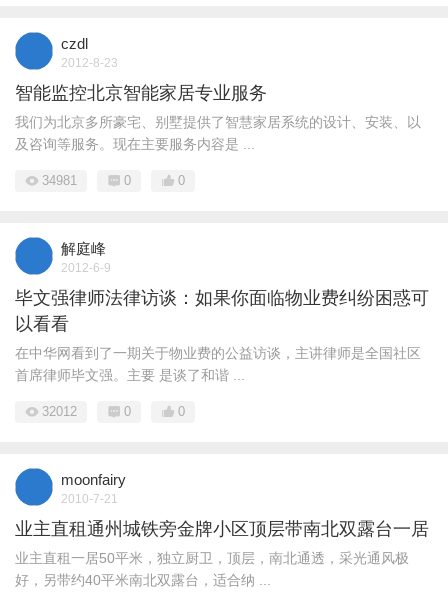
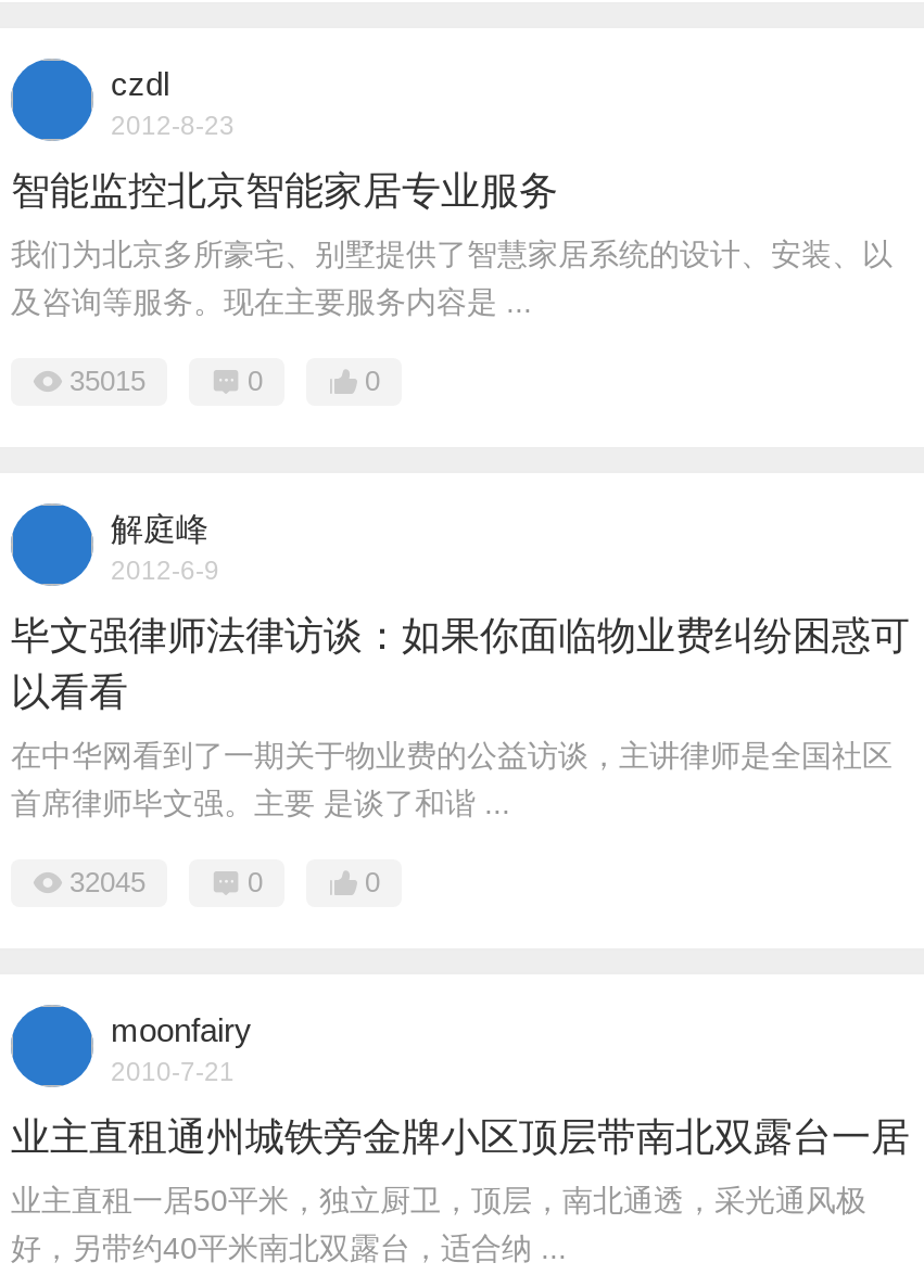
[42,173,77,188] 34981 -> [69,365,145,397] 35015
[42,404,77,419] 32012 -> [69,866,145,898] 32045

